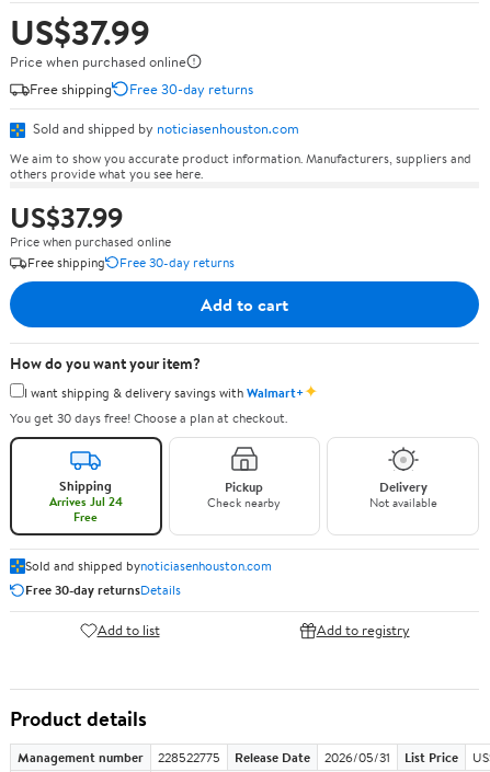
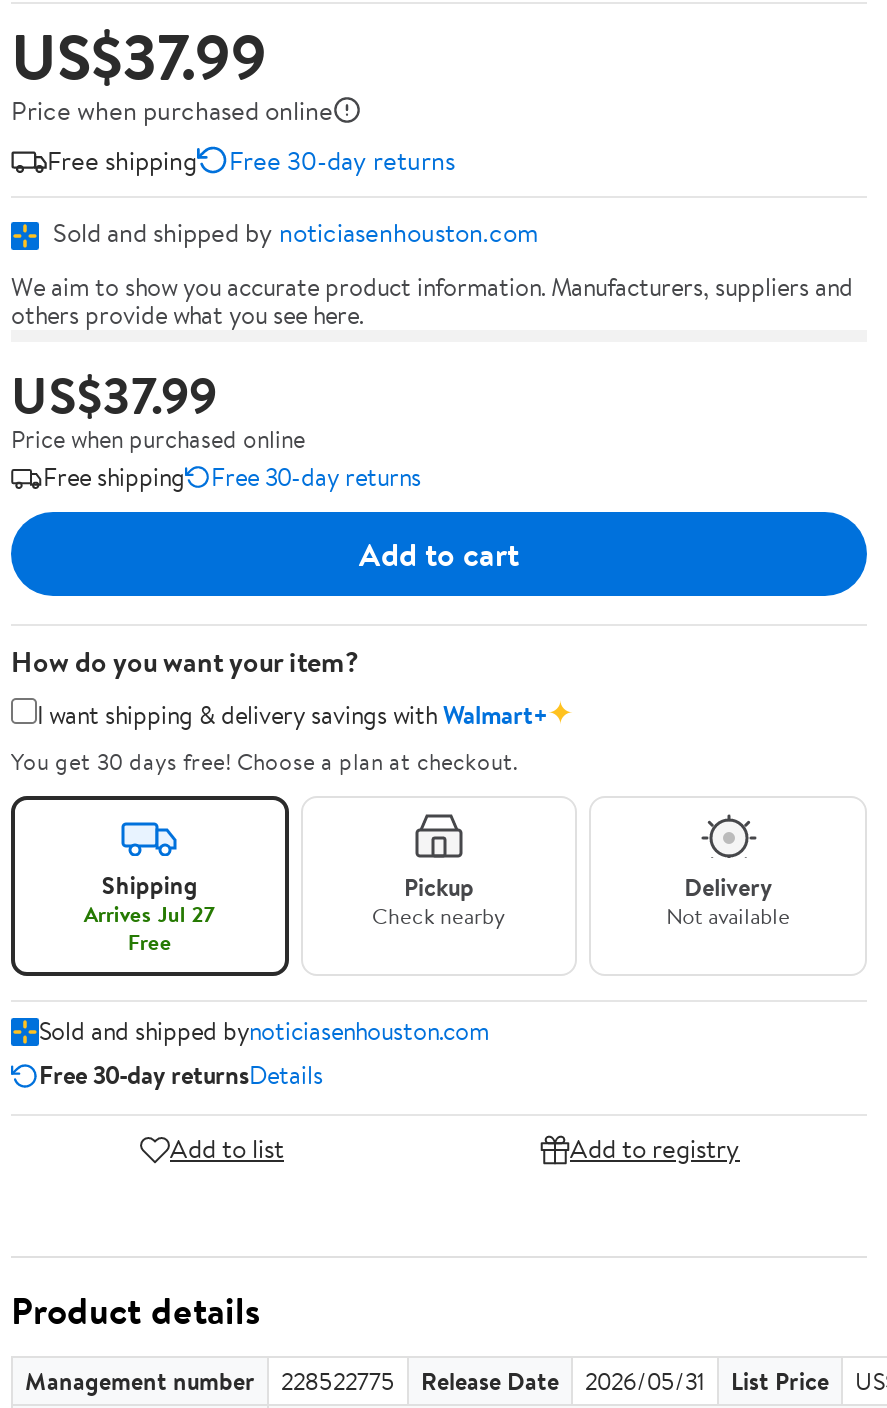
[49,493,123,510] Arrives Jul 24 -> [84,898,216,930] Arrives Jul 27

